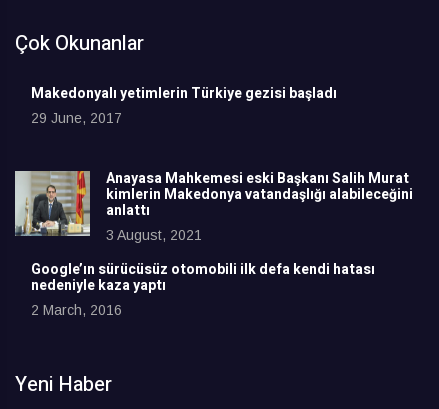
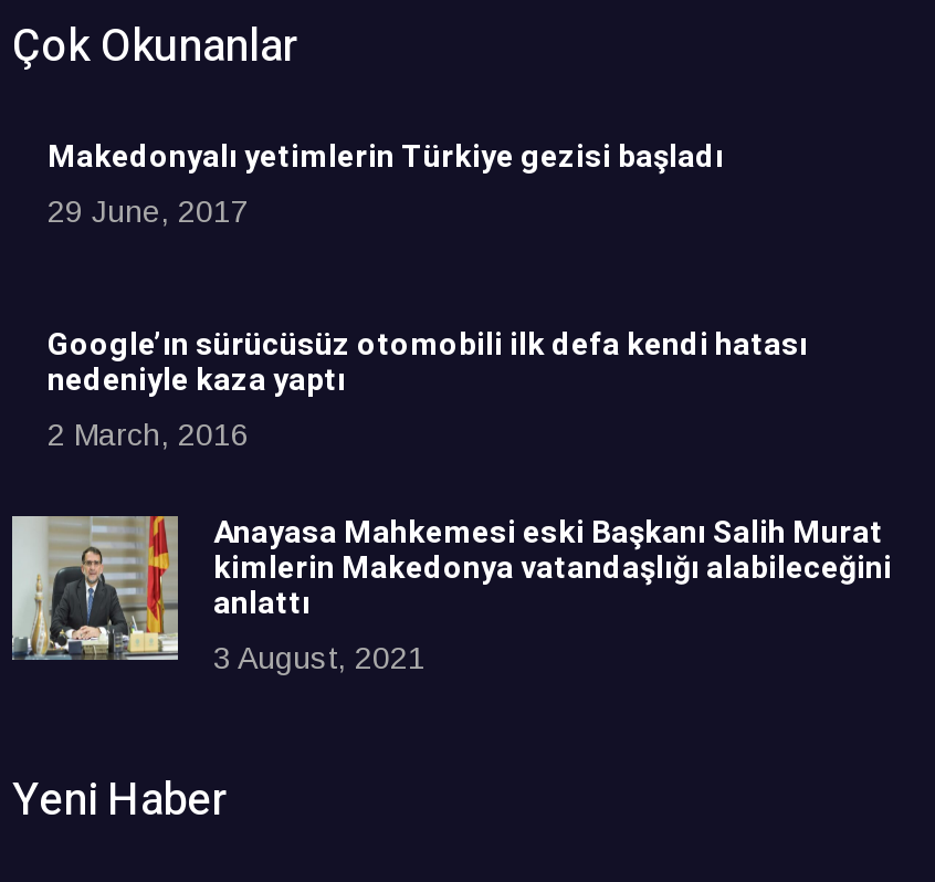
moved [15,168,413,243] -> [12,510,892,676]: [image] | Anayasa Mahkemesi eski Başkanı Salih Murat | kimlerin Makedonya vatandaşlığı alabileceğini | anlattı | 3 August, 2021
moved [31,259,375,318] -> [48,322,808,452]: Google’ın sürücüsüz otomobili ilk defa kendi hatası | nedeniyle kaza yaptı | 2 March, 2016

